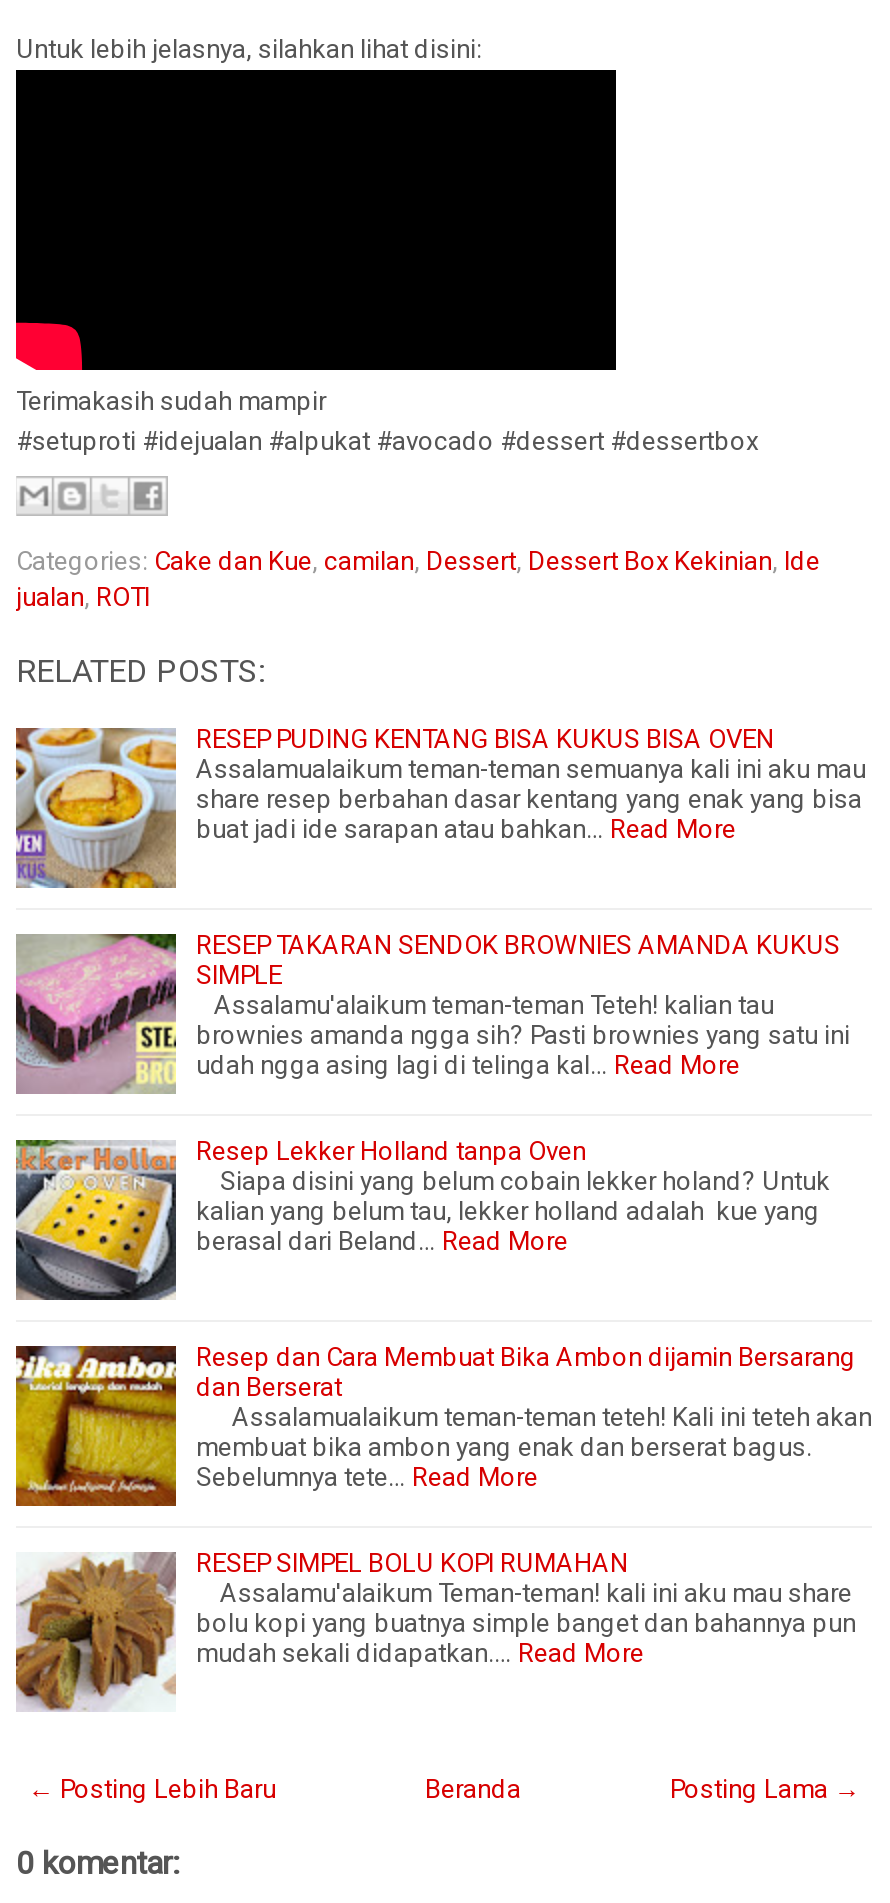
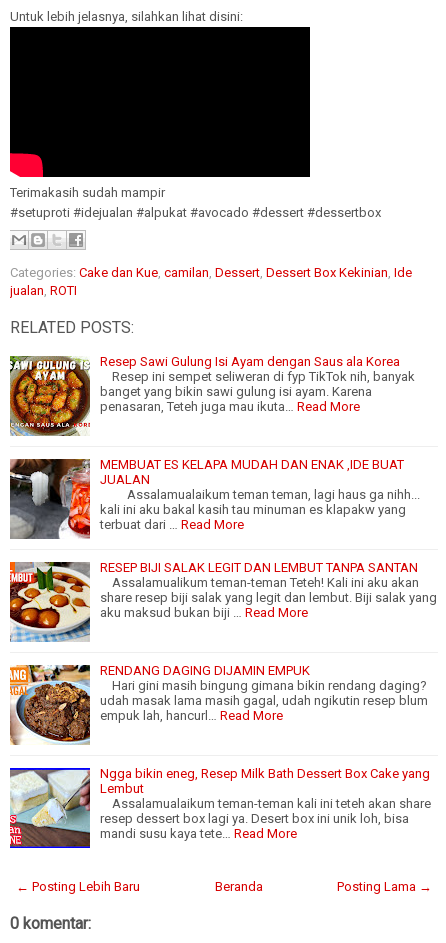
[16,723,866,890] [image] | RESEP PUDING KENTANG BISA KUKUS BISA OVEN | Assalamualaikum teman-teman semuanya kali ini aku mau | share resep berbahan dasar kentang yang enak yang bisa | buat jadi ide sarapan atau bahkan… Read More -> [9,353,415,436] [image] | Resep Sawi Gulung Isi Ayam dengan Saus ala Korea | Resep ini sempet seliweran di fyp TikTok nih, banyak | banget yang bikin sawi gulung isi ayam. Karena | penasaran, Teteh juga mau ikuta… Read More
[14,929,850,1094] [image] | RESEP TAKARAN SENDOK BROWNIES AMANDA KUKUS | SIMPLE | Assalamu'alaikum teman-teman Teteh! kalian tau | brownies amanda ngga sih? Pasti brownies yang satu ini | udah ngga asing lagi di telinga kal… Read More -> [9,456,420,539] [image] | MEMBUAT ES KELAPA MUDAH DAN ENAK ,IDE BUAT | JUALAN | Assalamualaikum teman teman, lagi haus ga nihh... | kali ini aku bakal kasih tau minuman es klapakw yang | terbuat dari … Read More
[14,1135,830,1302] [image] | Resep Lekker Holland tanpa Oven | Siapa disini yang belum cobain lekker holand? Untuk | kalian yang belum tau, lekker holland adalah kue yang | berasal dari Beland… Read More -> [9,559,437,643] [image] | RESEP BIJI SALAK LEGIT DAN LEMBUT TANPA SANTAN | Assalamualikum teman-teman Teteh! Kali ini aku akan | share resep biji salak yang legit dan lembut. Biji salak yang | aku maksud bukan biji … Read More
[14,1341,872,1508] [image] | Resep dan Cara Membuat Bika Ambon dijamin Bersarang | dan Berserat | Assalamualaikum teman-teman teteh! Kali ini teteh akan | membuat bika ambon yang enak dan berserat bagus. | Sebelumnya tete… Read More -> [9,662,430,745] [image] | RENDANG DAGING DIJAMIN EMPUK | Hari gini masih bingung gimana bikin rendang daging? | udah masak lama masih gagal, udah ngikutin resep blum | empuk lah, hancurl… Read More
[14,1547,856,1712] [image] | RESEP SIMPEL BOLU KOPI RUMAHAN | Assalamu'alaikum Teman-teman! kali ini aku mau share | bolu kopi yang buatnya simple banget dan bahannya pun | mudah sekali didapatkan.… Read More -> [9,765,431,849] [image] | Ngga bikin eneg, Resep Milk Bath Dessert Box Cake yang | Lembut | Assalamualaikum teman-teman kali ini teteh akan share | resep dessert box lagi ya. Desert box ini unik loh, bisa | mandi susu kaya tete… Read More

